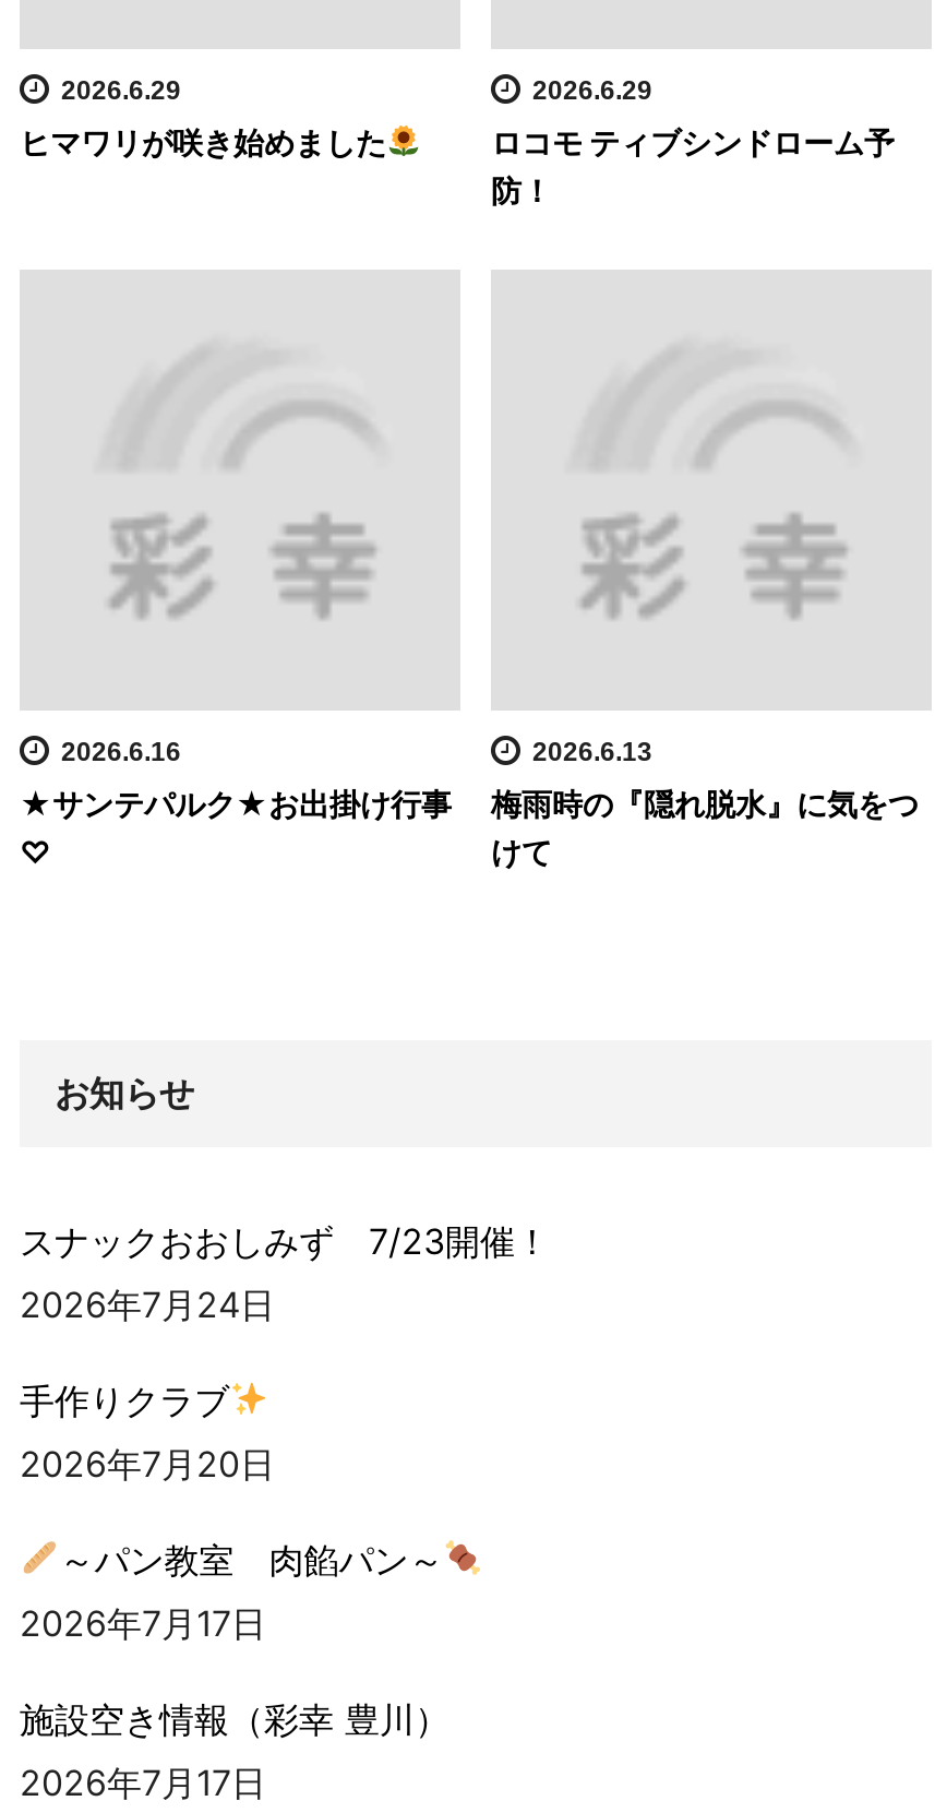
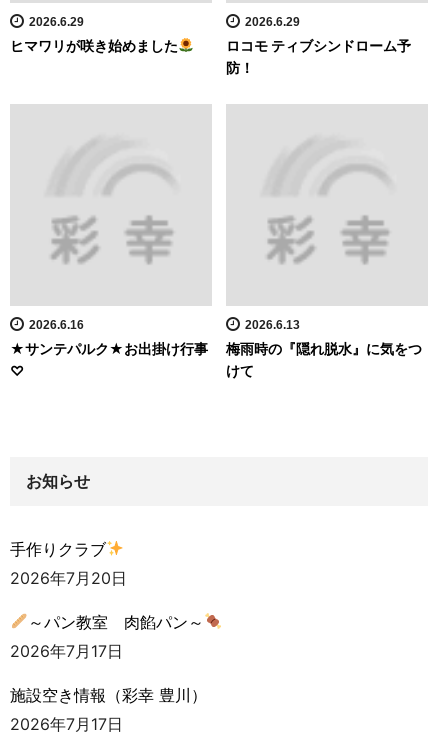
[20,1218,550,1325] スナックおおしみず 7/23開催！ | 2026年7月24日 -> none

